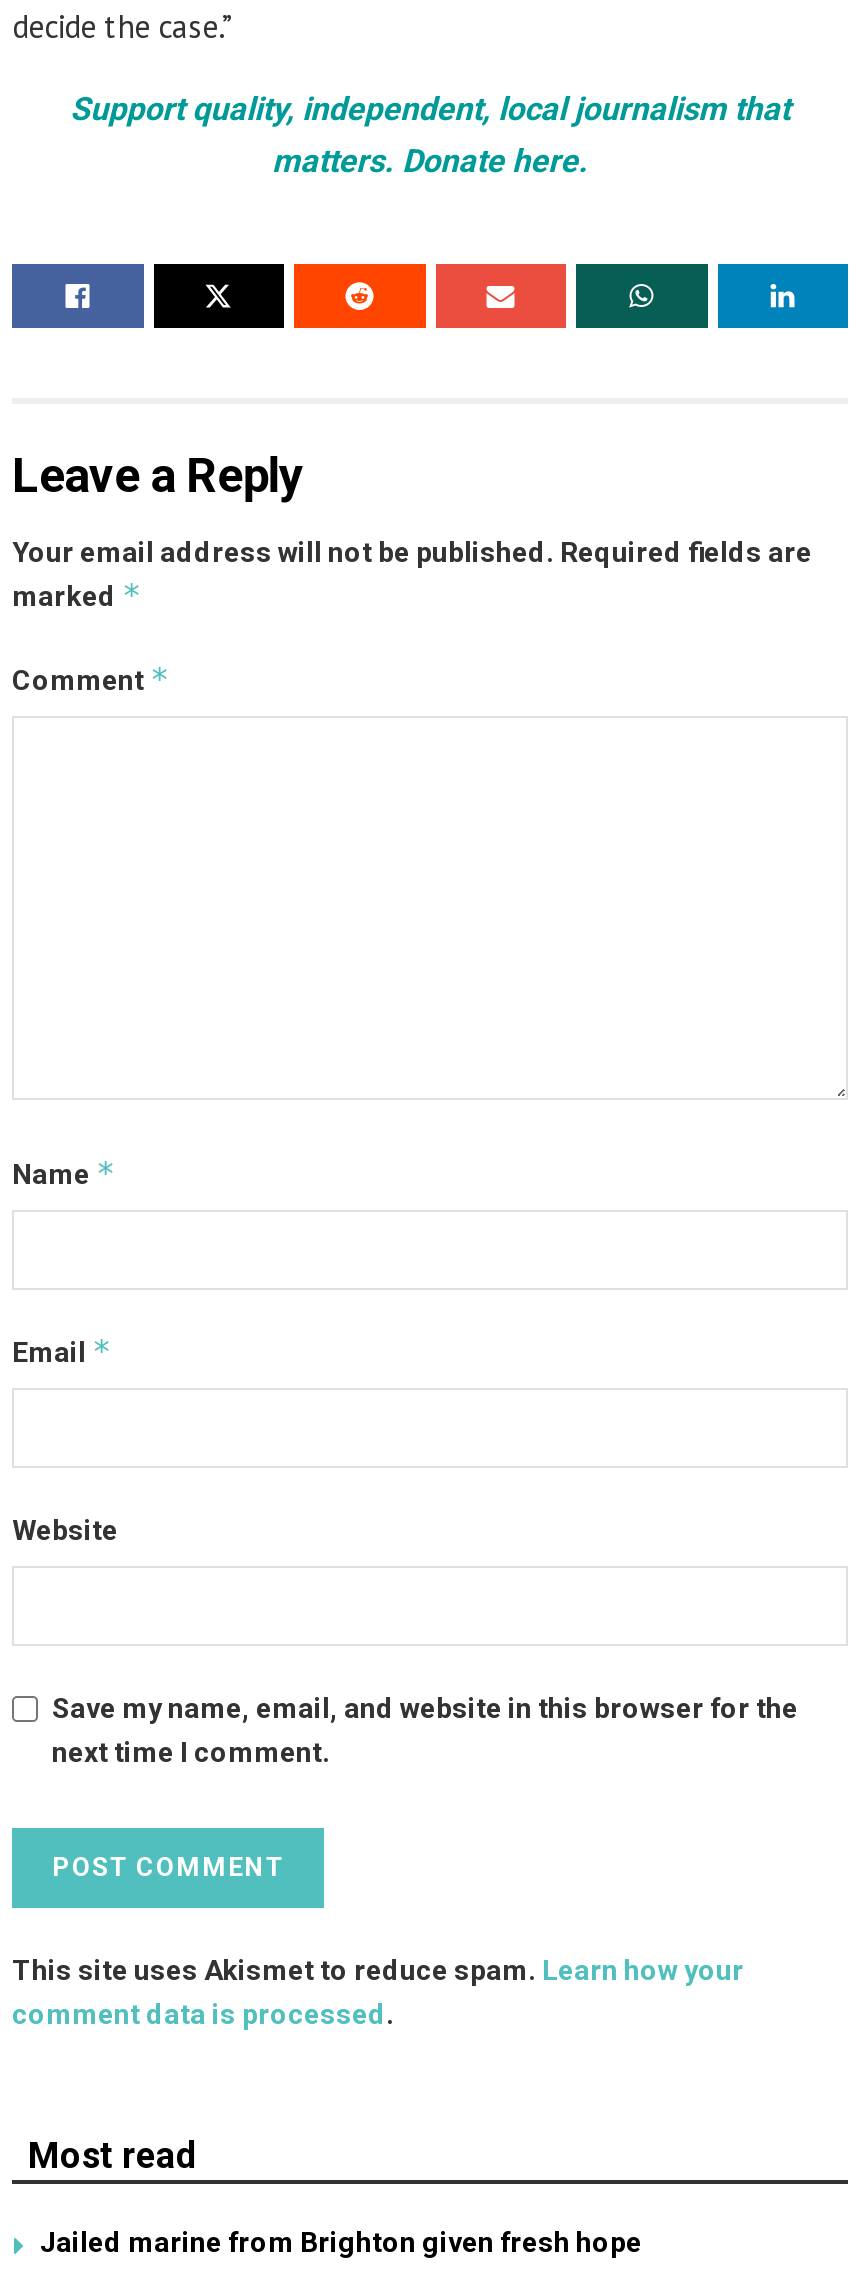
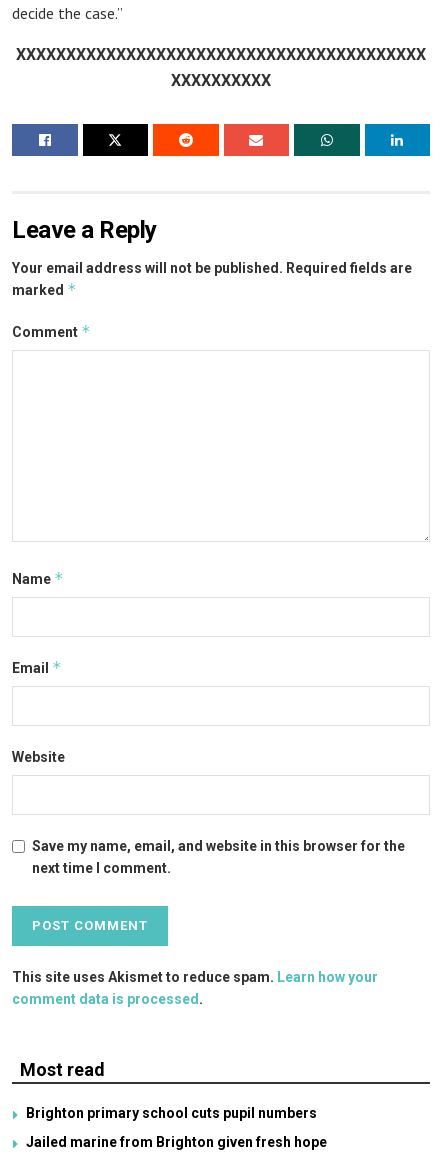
[70,91,790,181] Support quality, independent, local journalism that | matters. Donate here. -> [16,45,426,90] XXXXXXXXXXXXXXXXXXXXXXXXXXXXXXXXXXXXXXXXX | XXXXXXXXXX
none -> [26,1105,317,1121] Brighton primary school cuts pupil numbers

